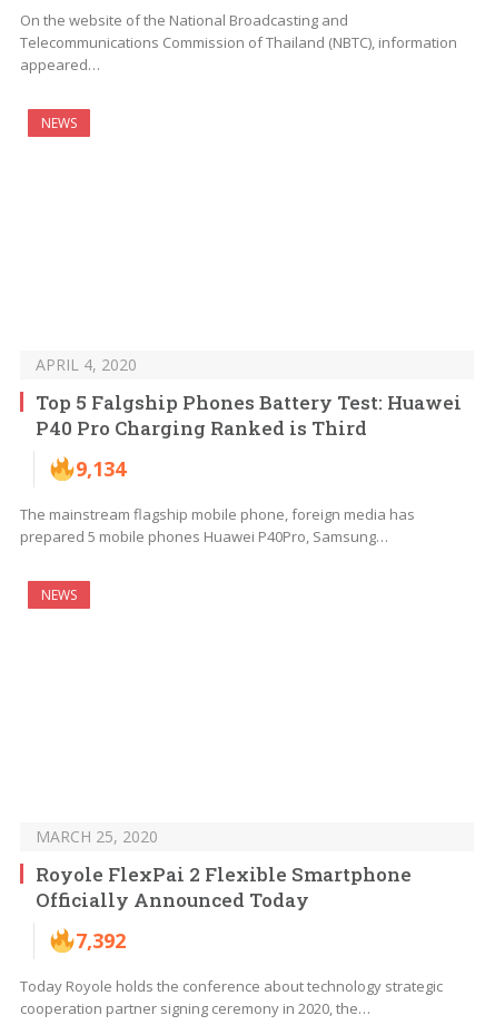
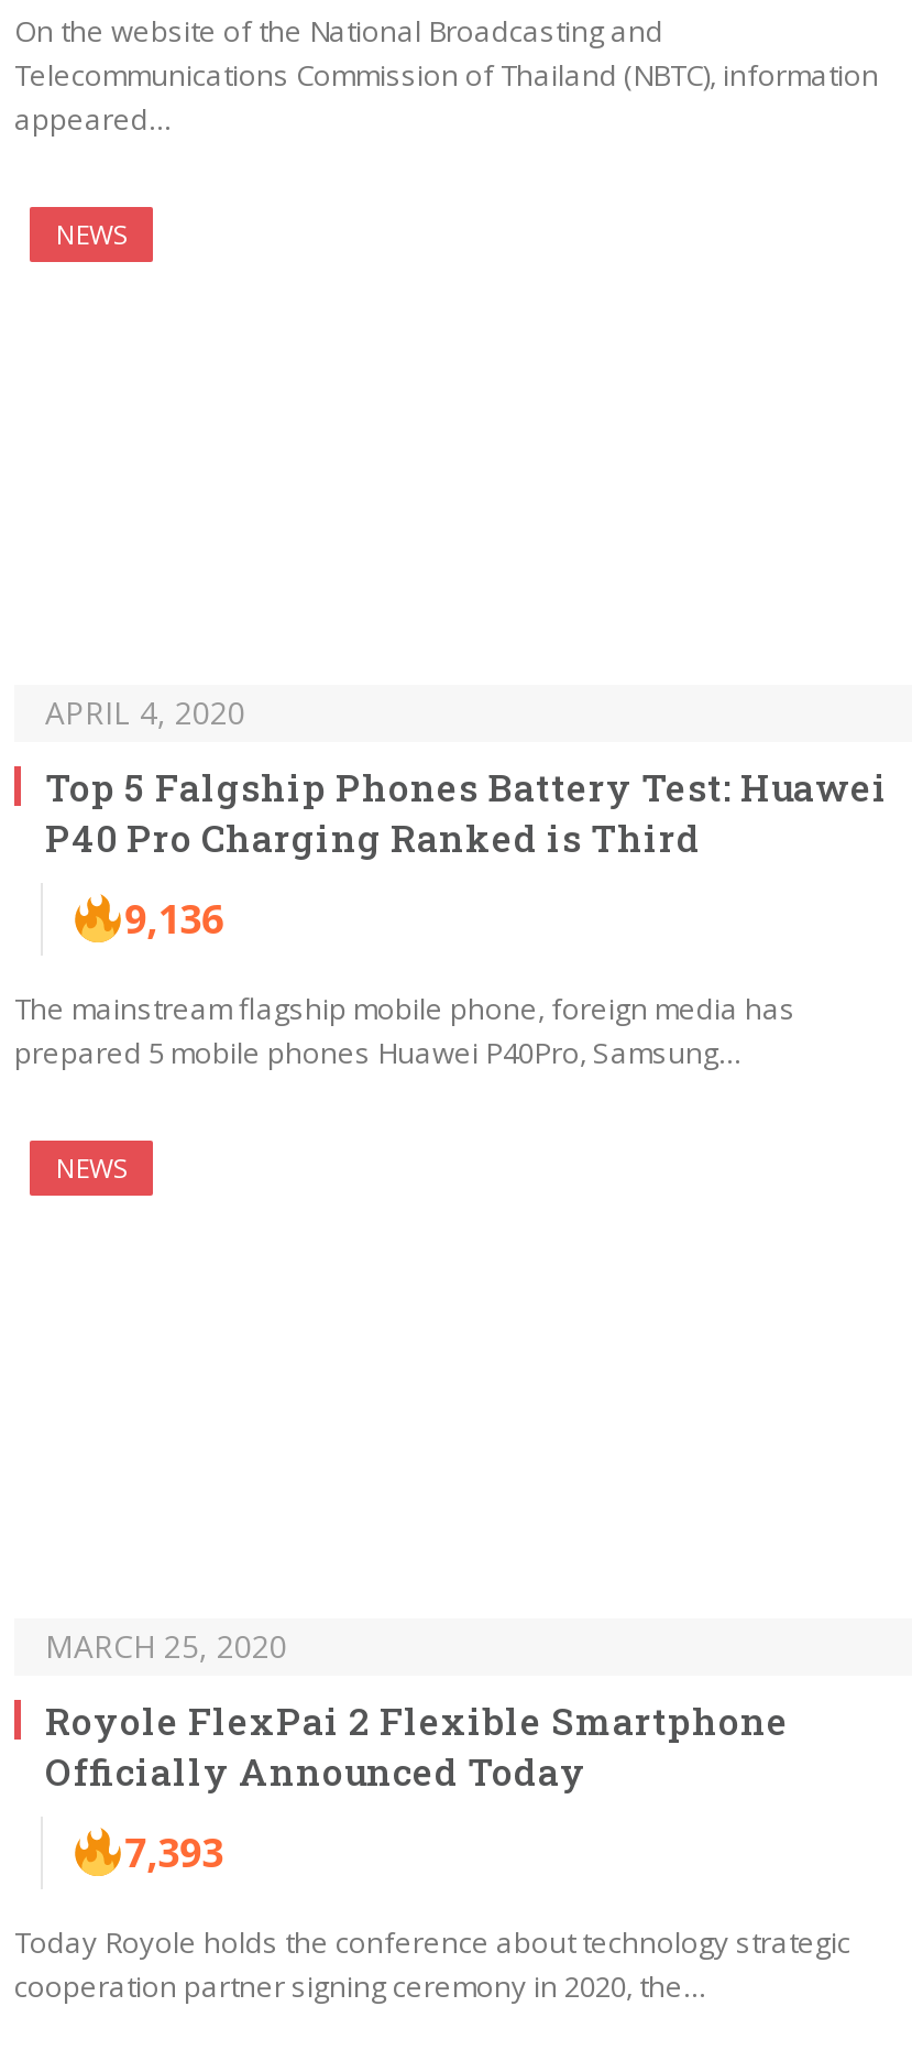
[76,455,126,482] 9,134 -> [125,892,224,945] 9,136
[76,927,126,954] 7,392 -> [125,1826,224,1879] 7,393

